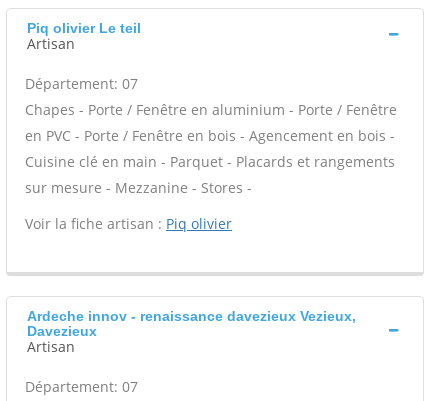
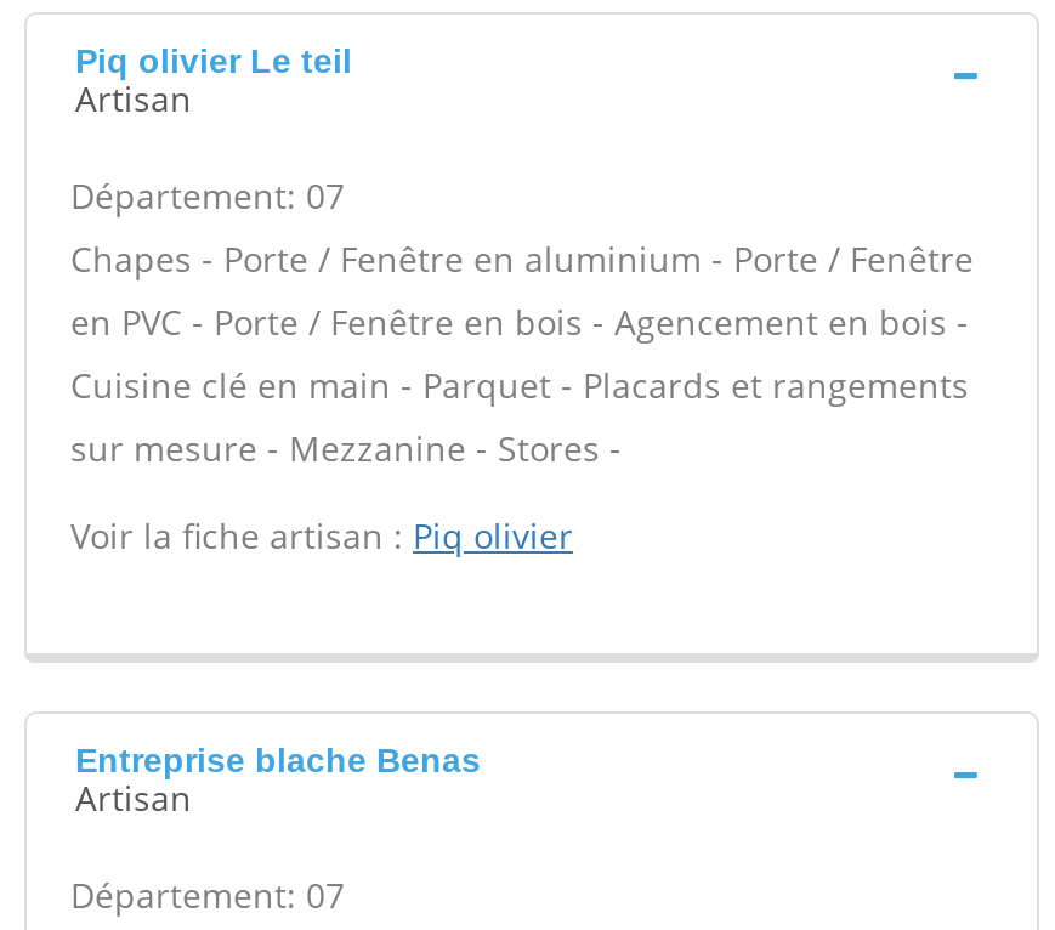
[27,308,356,339] Ardeche innov - renaissance davezieux Vezieux, | Davezieux -> [75,741,481,779] Entreprise blache Benas

